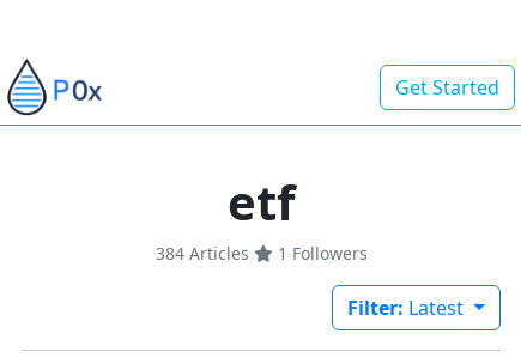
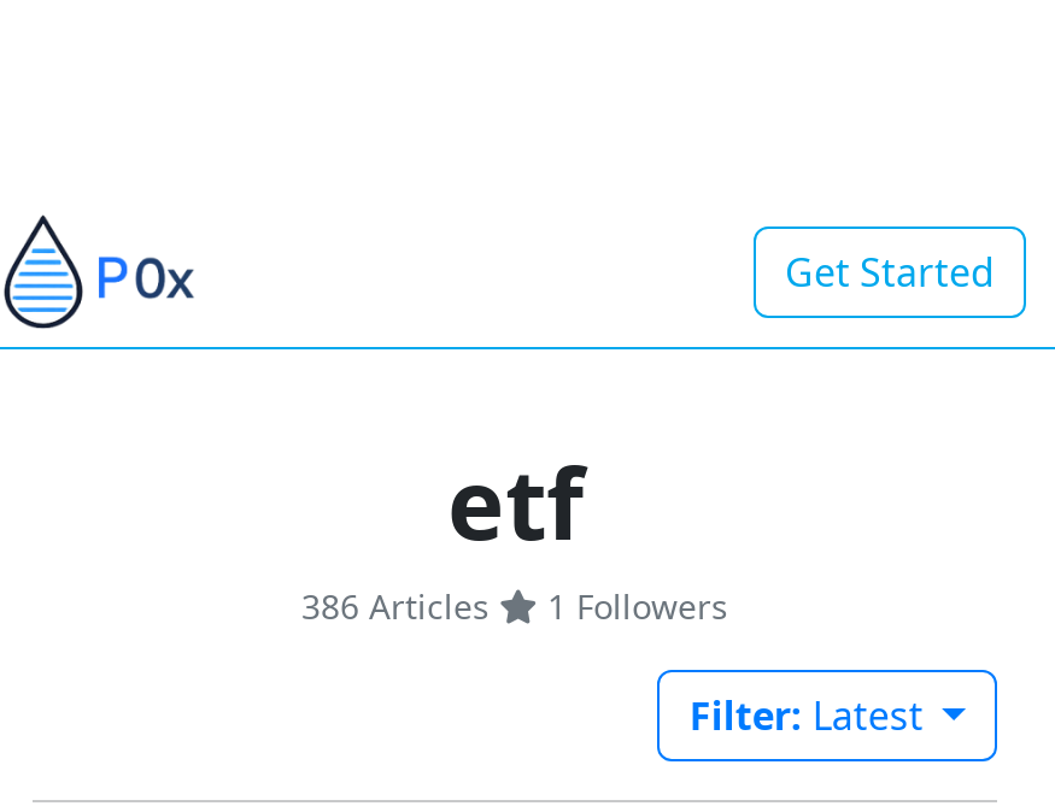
[155,241,367,264] 384 Articles 1 Followers -> [301,582,728,628] 386 Articles 1 Followers

